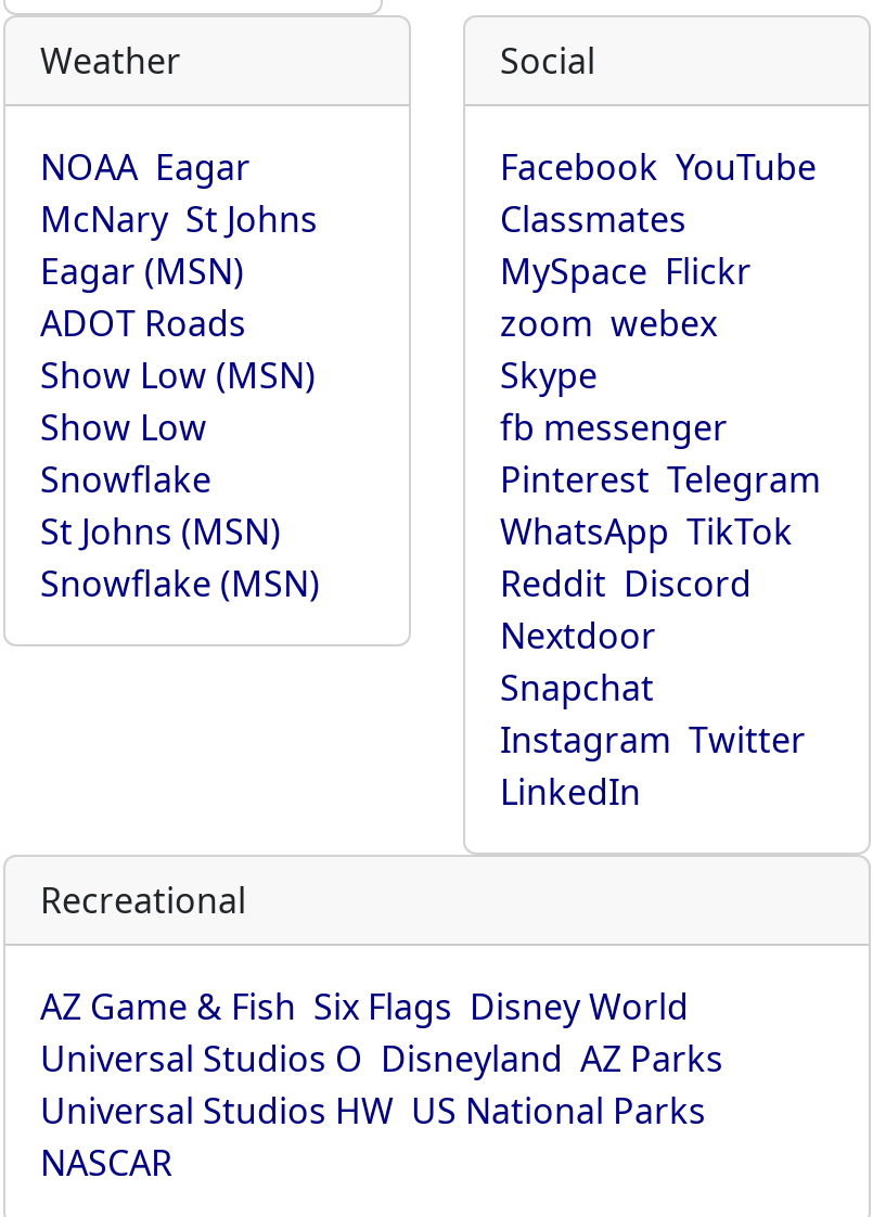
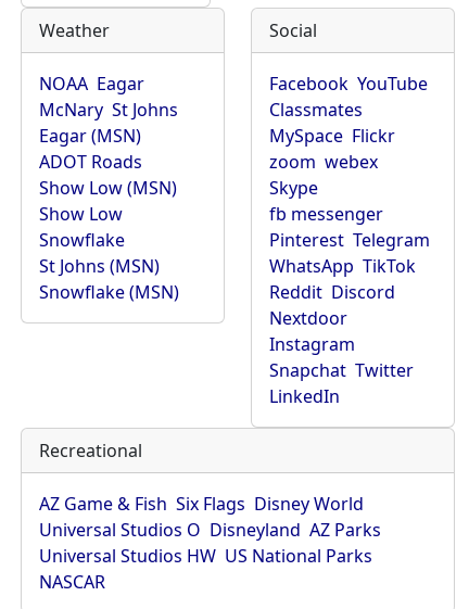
[500,664,806,764] Snapchat | Instagram Twitter -> [269,332,414,382] Instagram | Snapchat Twitter

